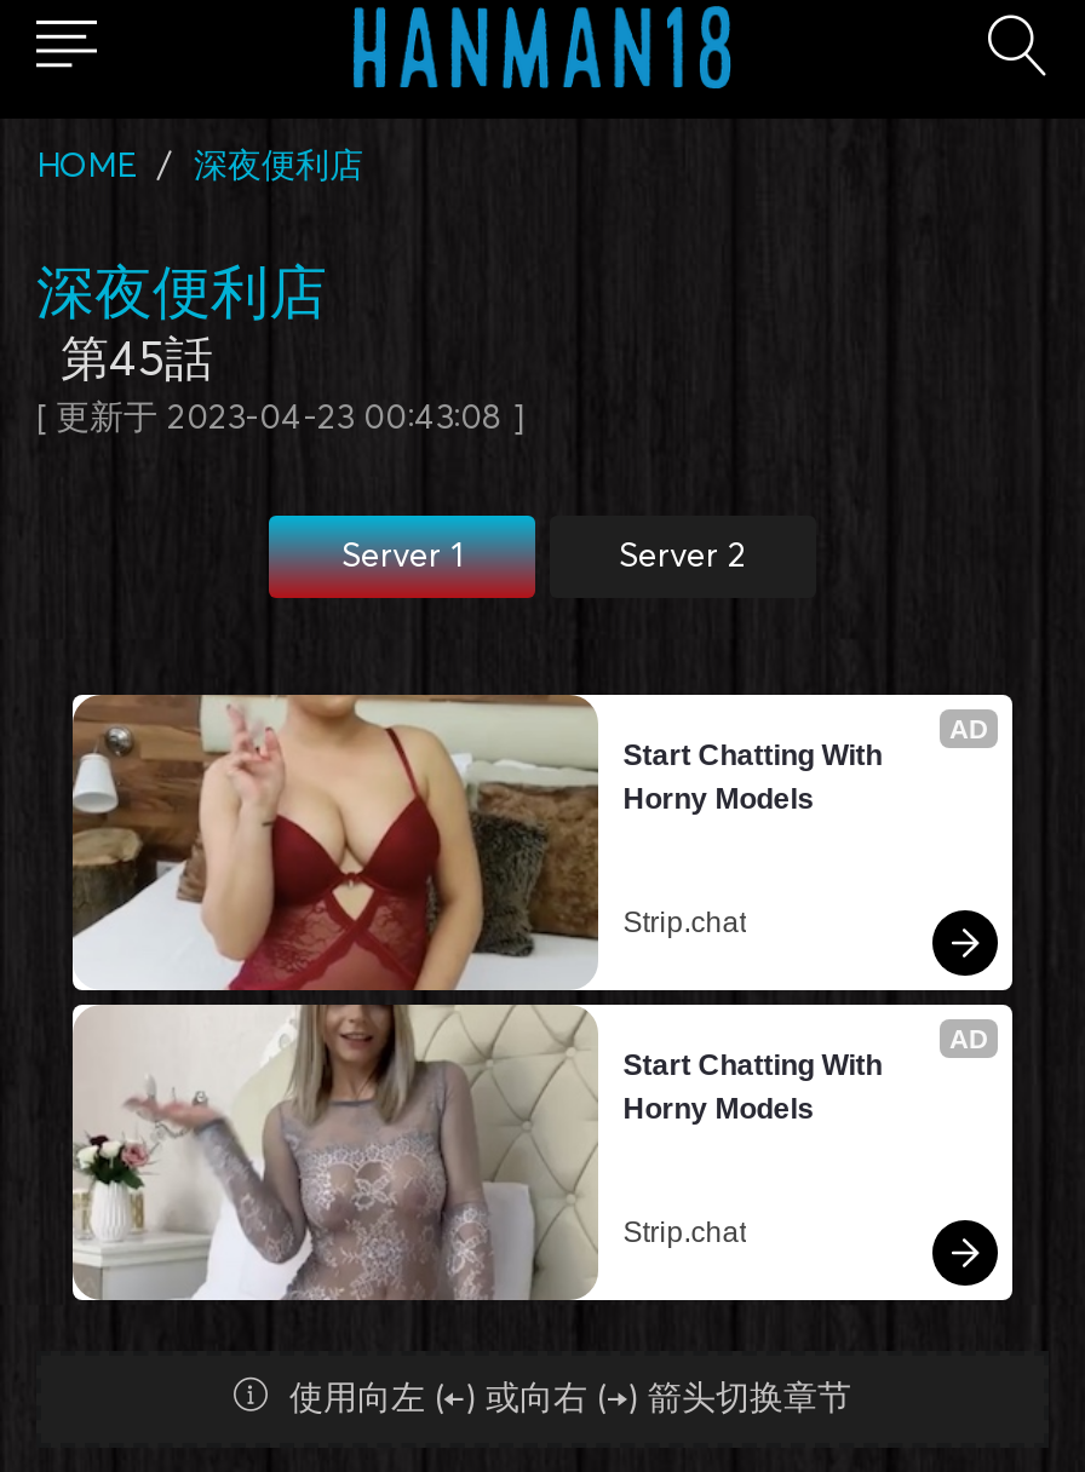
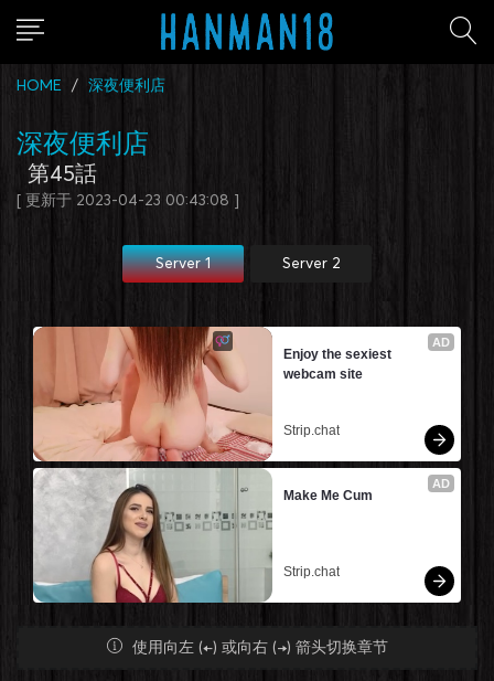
[70,695,882,1303] [image] | Start Chatting With | Horny Models -> [32,327,392,604] [image] | Enjoy the sexiest | webcam site
[623,1048,882,1126] Start Chatting With | Horny Models -> [284,488,373,503] Make Me Cum

